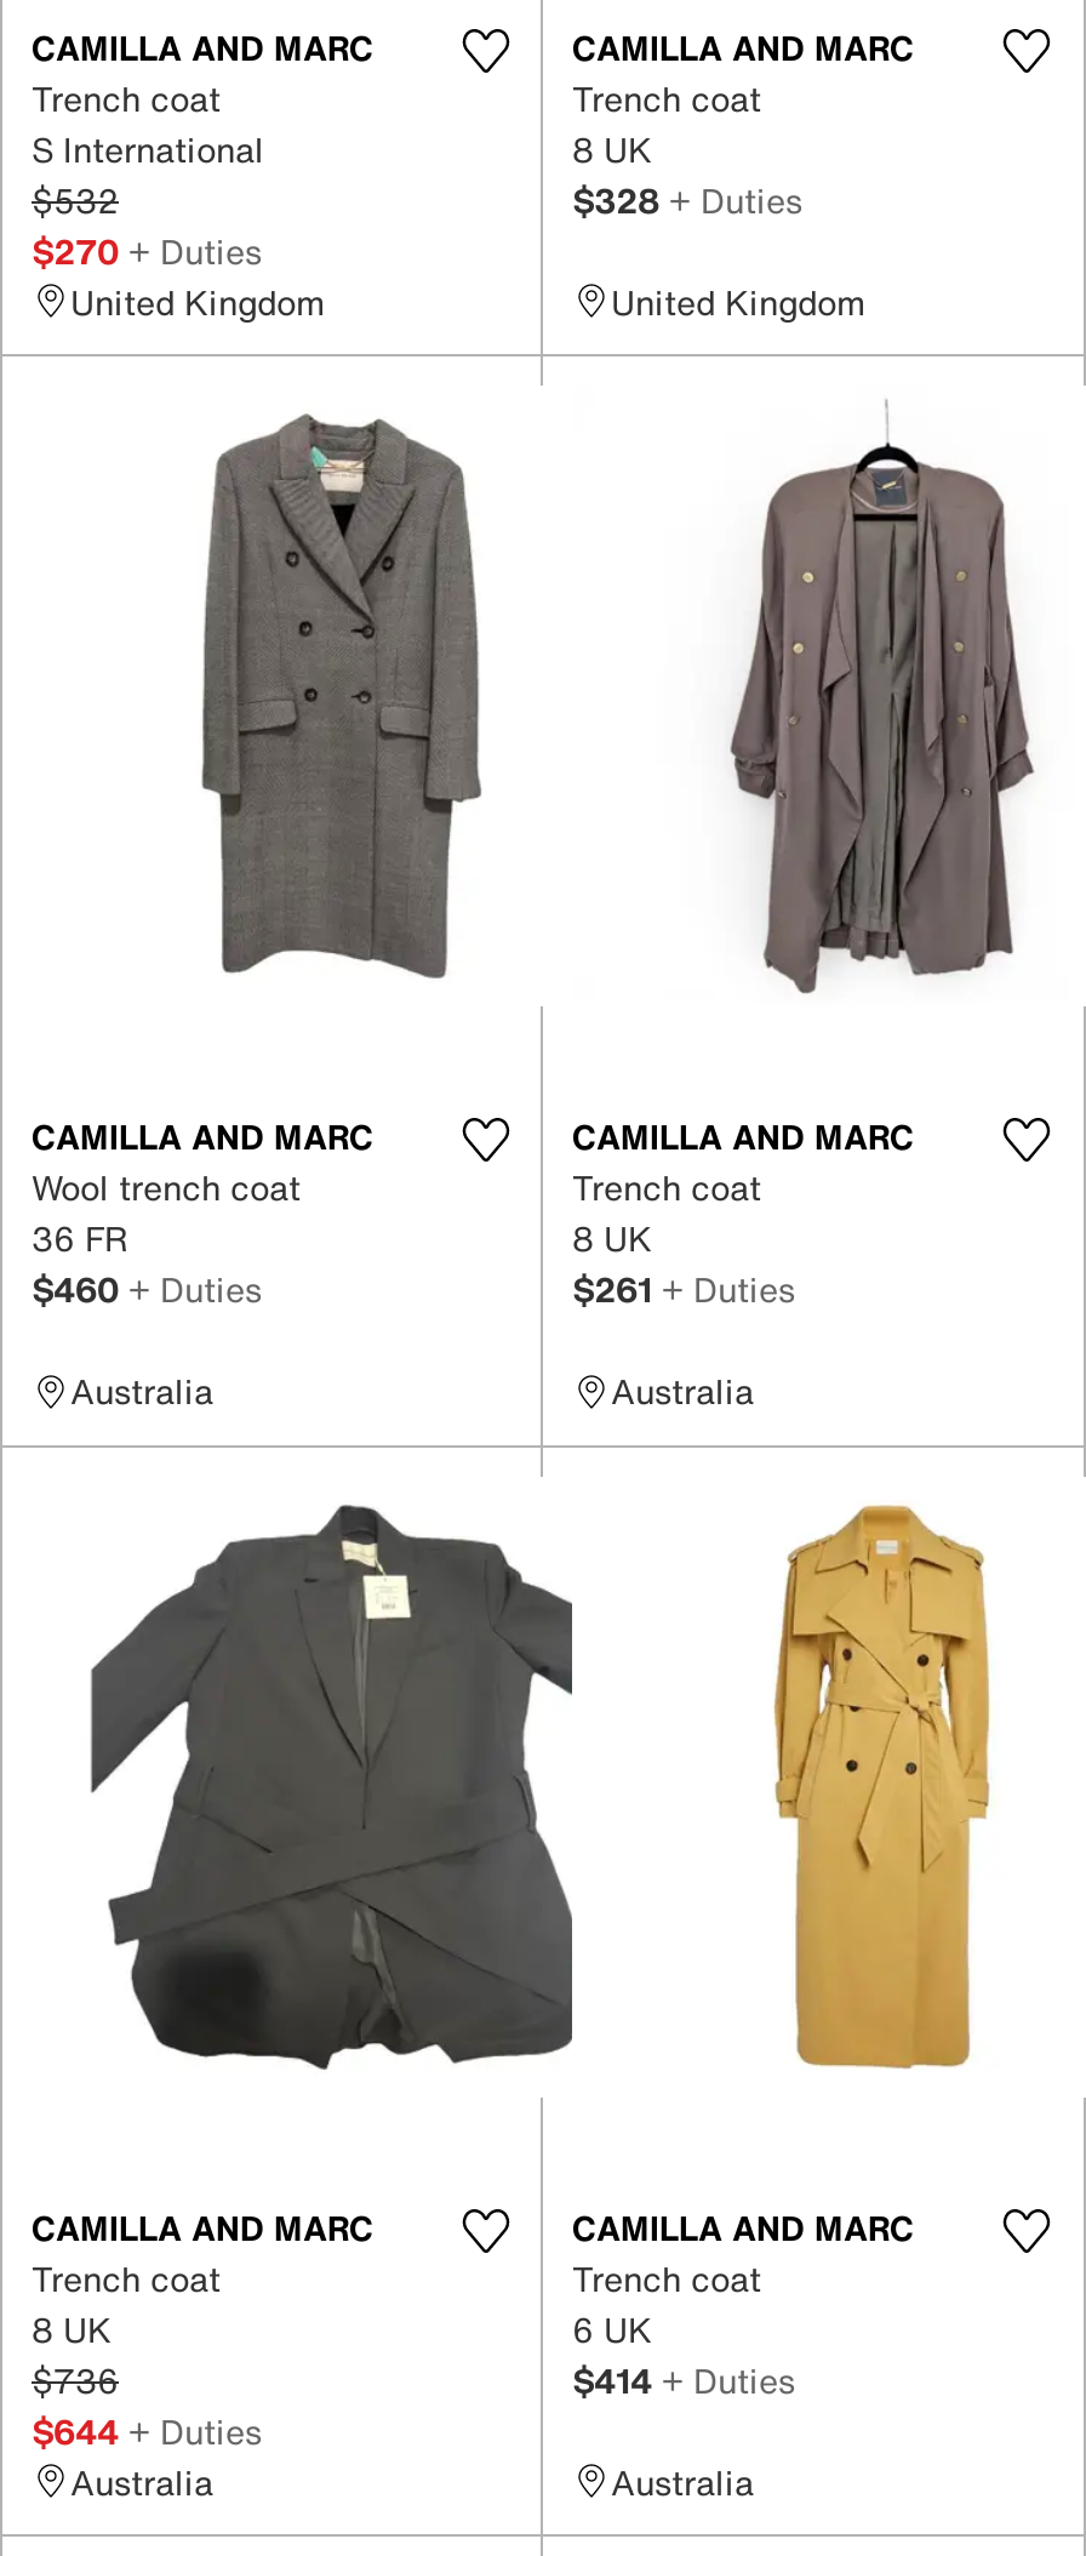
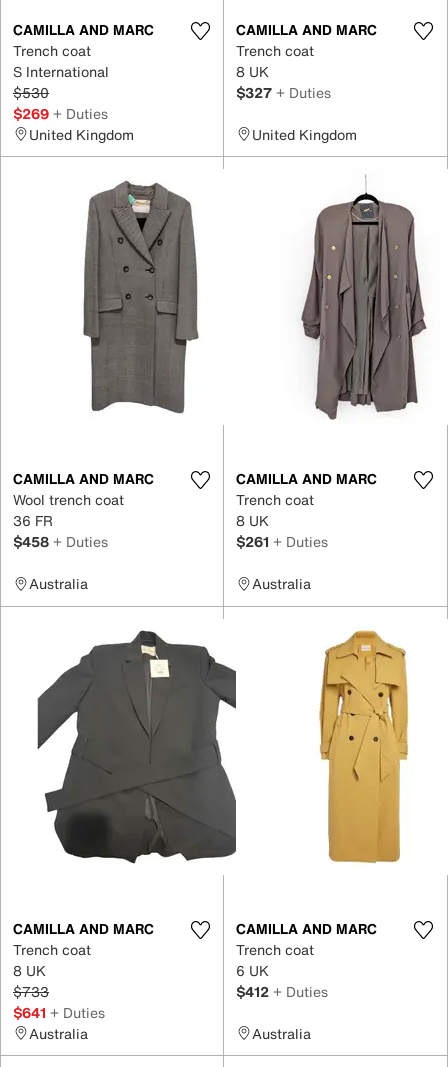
[32,173,119,224] $532 -> [13,81,49,102] $530
[572,173,802,224] $328 + Duties -> [236,81,331,102] $327 + Duties
[32,224,262,275] $270 + Duties -> [13,102,108,123] $269 + Duties
[32,1263,262,1314] $460 + Duties -> [13,531,108,552] $458 + Duties
[32,2354,119,2404] $736 -> [13,980,49,1001] $733
[572,2354,795,2404] $414 + Duties -> [236,980,328,1001] $412 + Duties
[32,2404,262,2455] $644 + Duties -> [13,1001,105,1022] $641 + Duties

